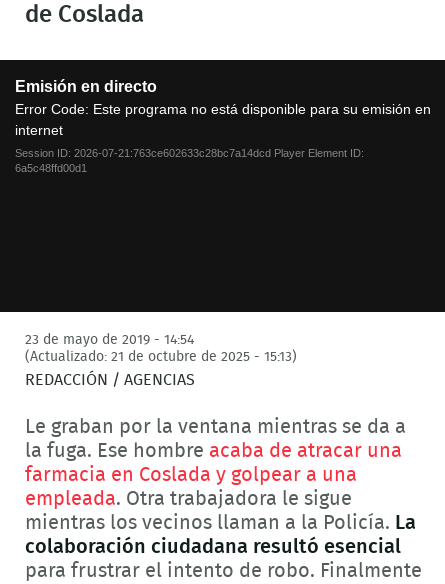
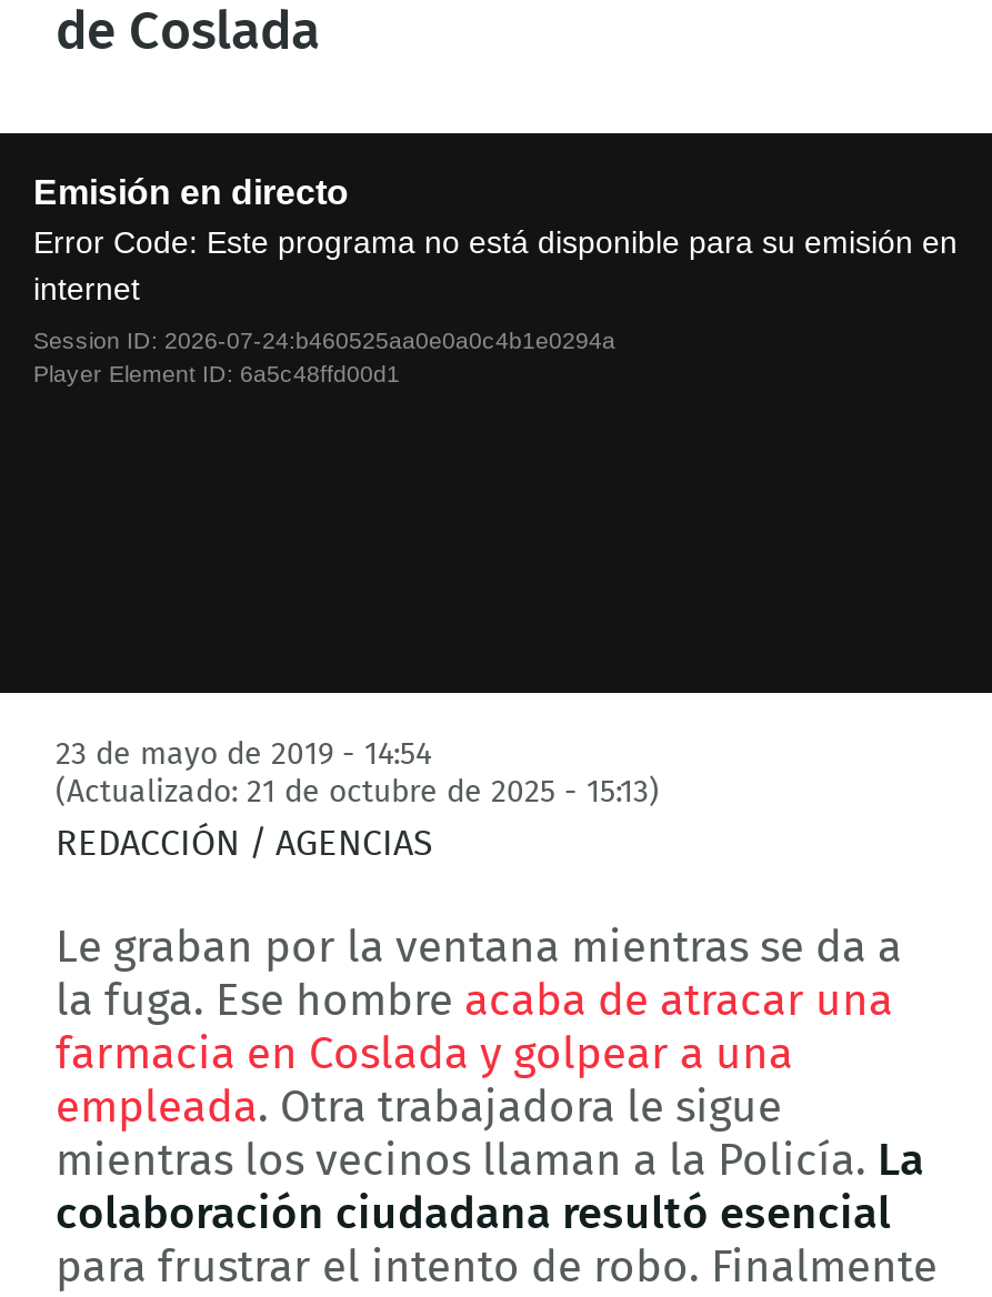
[15,147,364,174] Session ID: 2026-07-21:763ce602633c28bc7a14dcd Player Element ID: | 6a5c48ffd00d1 -> [33,327,615,387] Session ID: 2026-07-24:b460525aa0e0a0c4b1e0294a | Player Element ID: 6a5c48ffd00d1

